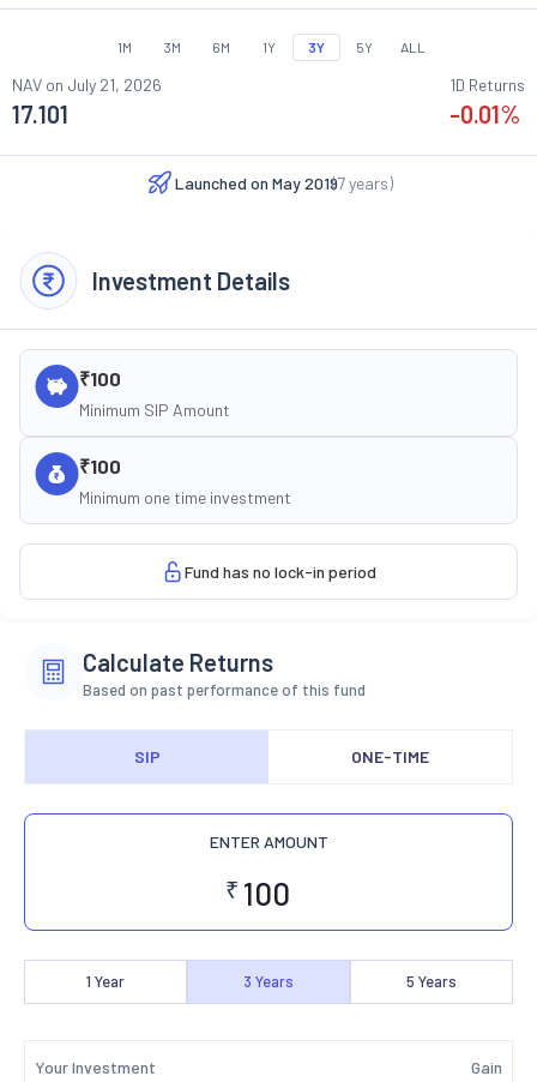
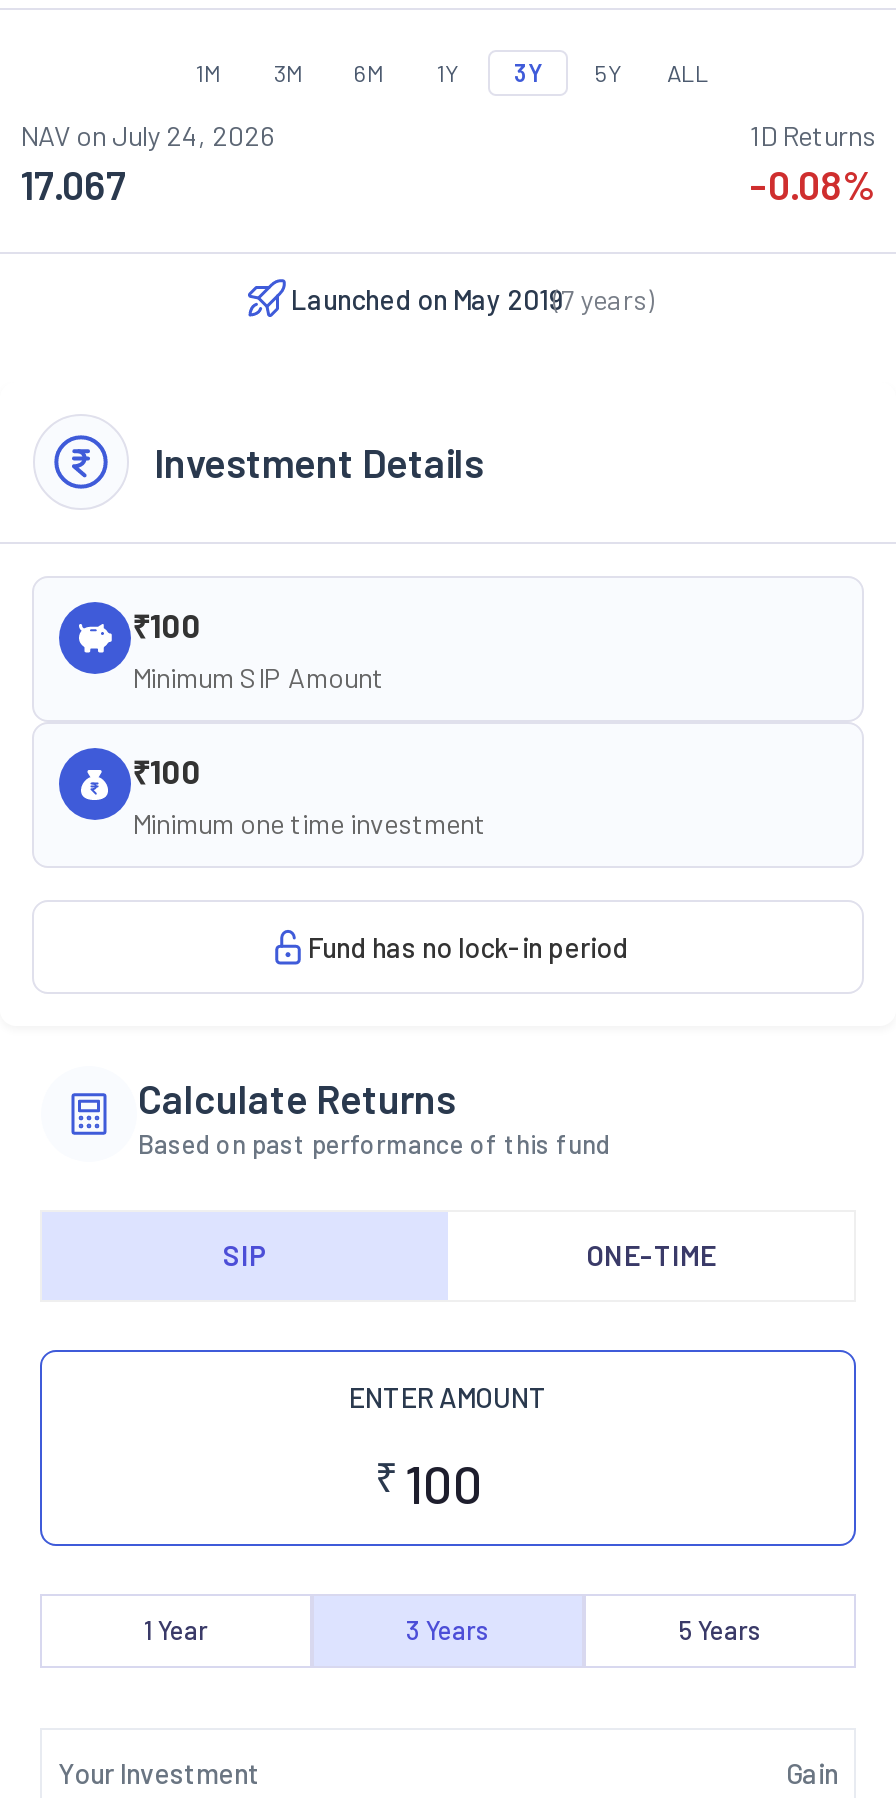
[12,74,162,95] NAV on July 21, 2026 -> [20,118,276,152] NAV on July 24, 2026
[12,100,68,128] 17.101 -> [20,160,128,208] 17.067
[449,100,520,128] -0.01% -> [750,160,876,208] -0.08%

